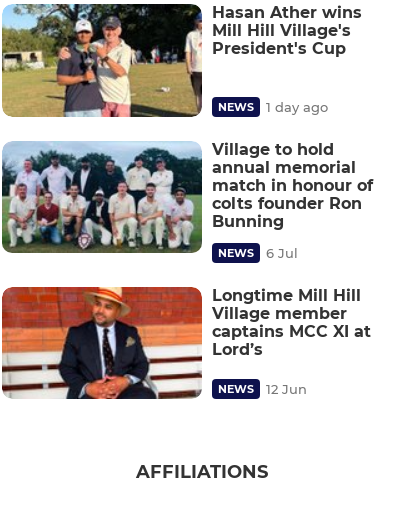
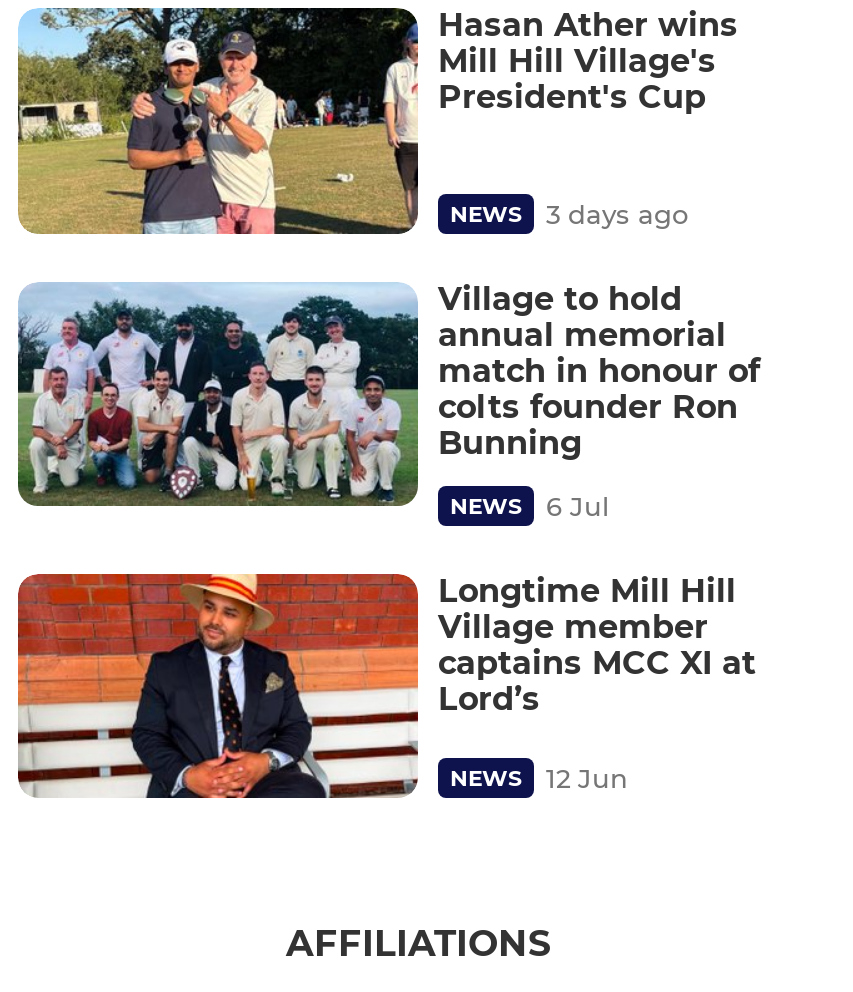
[218,98,328,114] NEWS 1 day ago -> [450,197,688,229] NEWS 3 days ago

